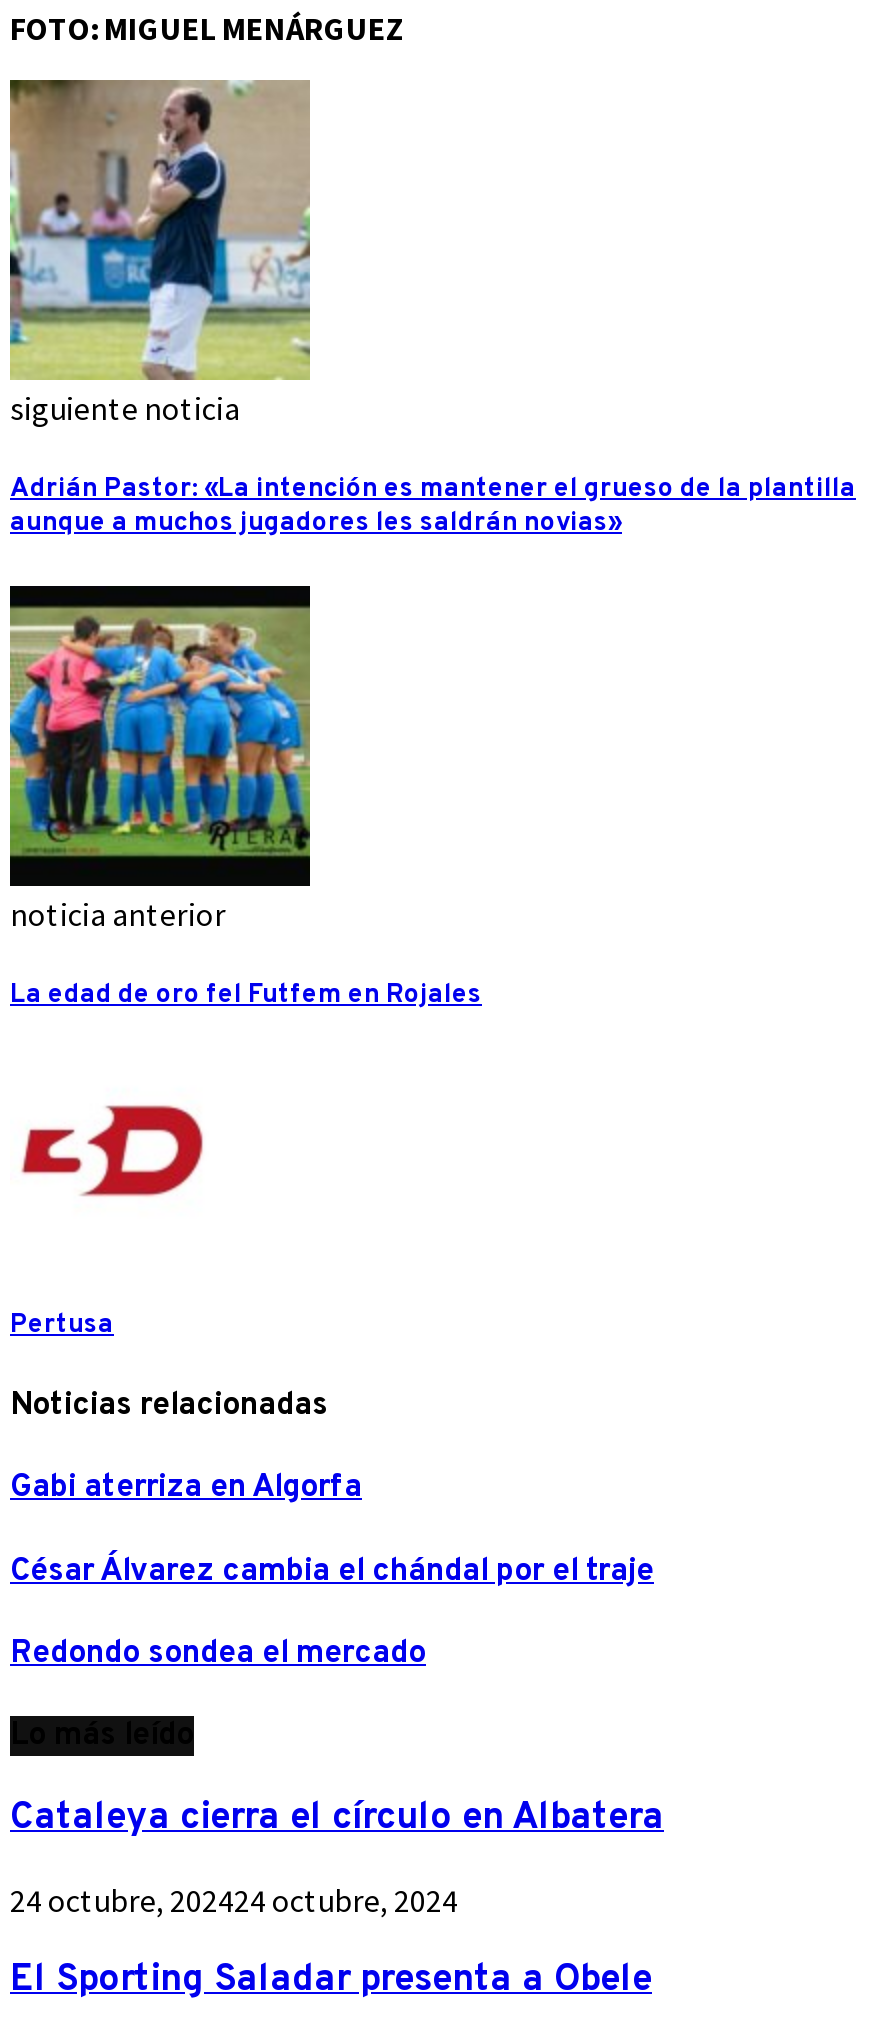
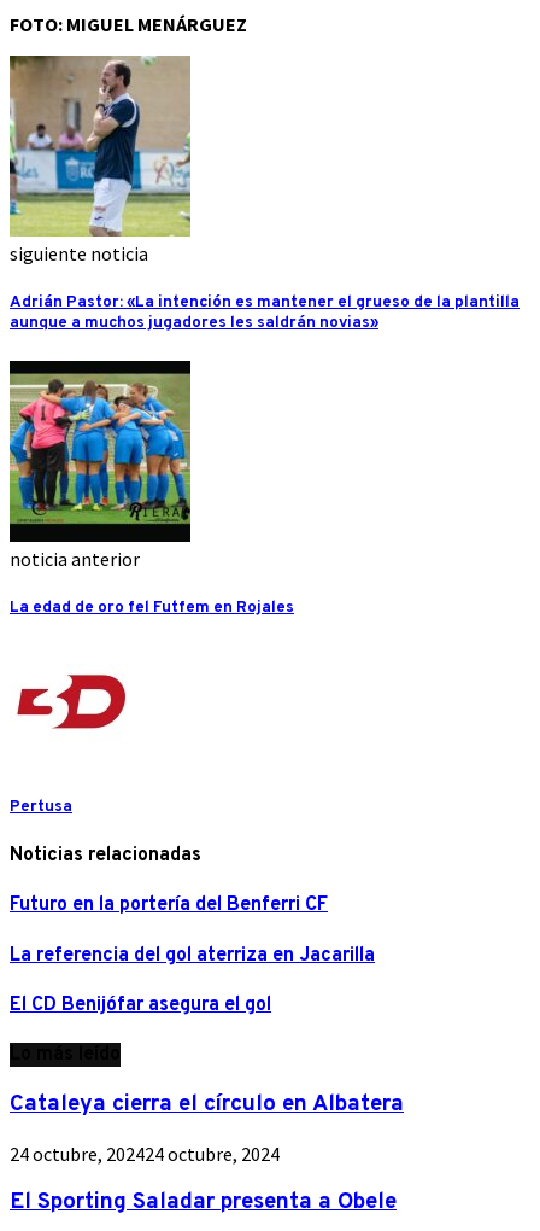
[10,1469,362,1509] Gabi aterriza en Algorfa -> [10,894,328,918] Futuro en la portería del Benferri CF
[10,1551,654,1591] César Álvarez cambia el chándal por el traje -> [10,943,375,968] La referencia del gol aterriza en Jacarilla
[10,1634,426,1674] Redondo sondea el mercado -> [10,993,271,1017] El CD Benijófar asegura el gol

